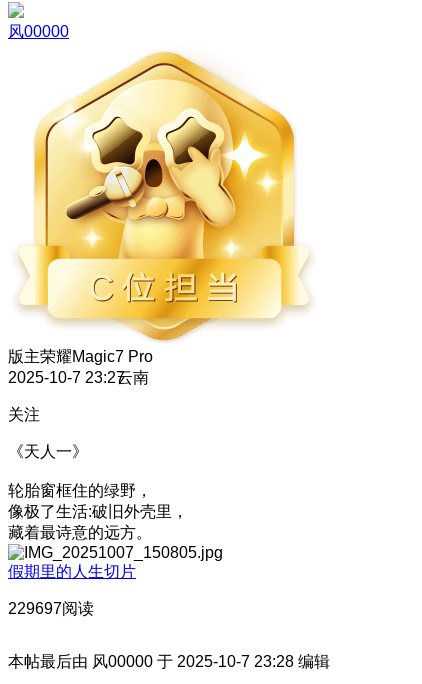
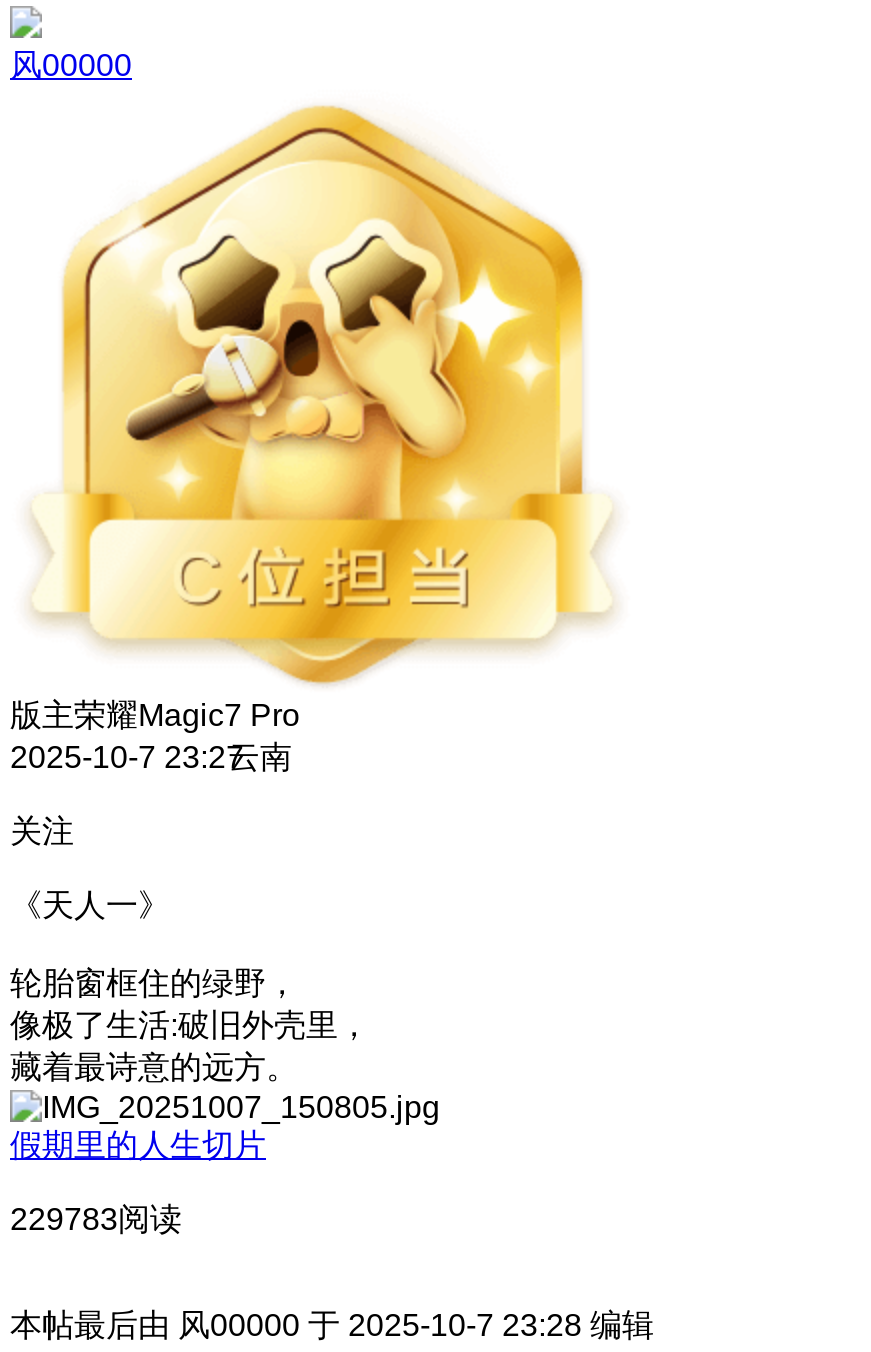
[8,600,94,617] 229697阅读 -> [10,1202,182,1236] 229783阅读

